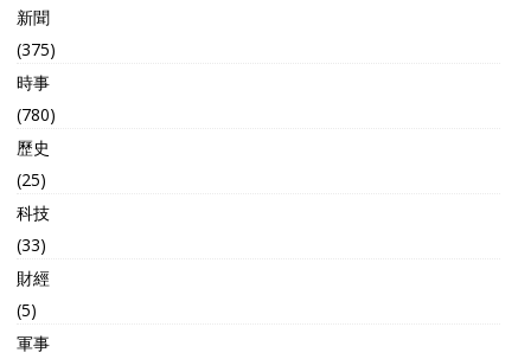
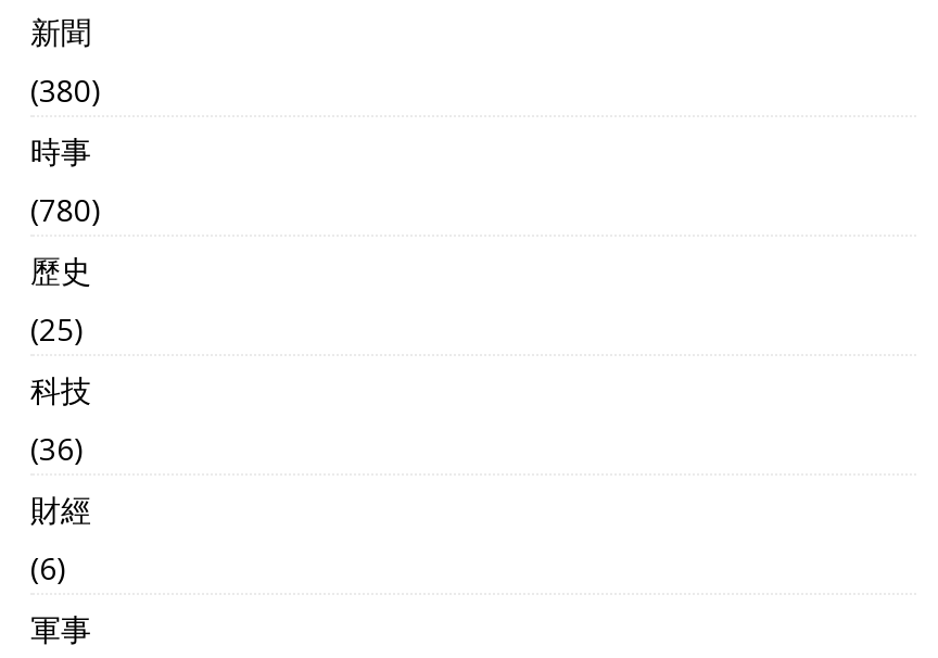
[17,38,56,61] (375) -> [30,70,102,112] (380)
[17,234,46,256] (33) -> [30,429,85,470] (36)
[17,299,37,322] (5) -> [30,548,67,589] (6)

